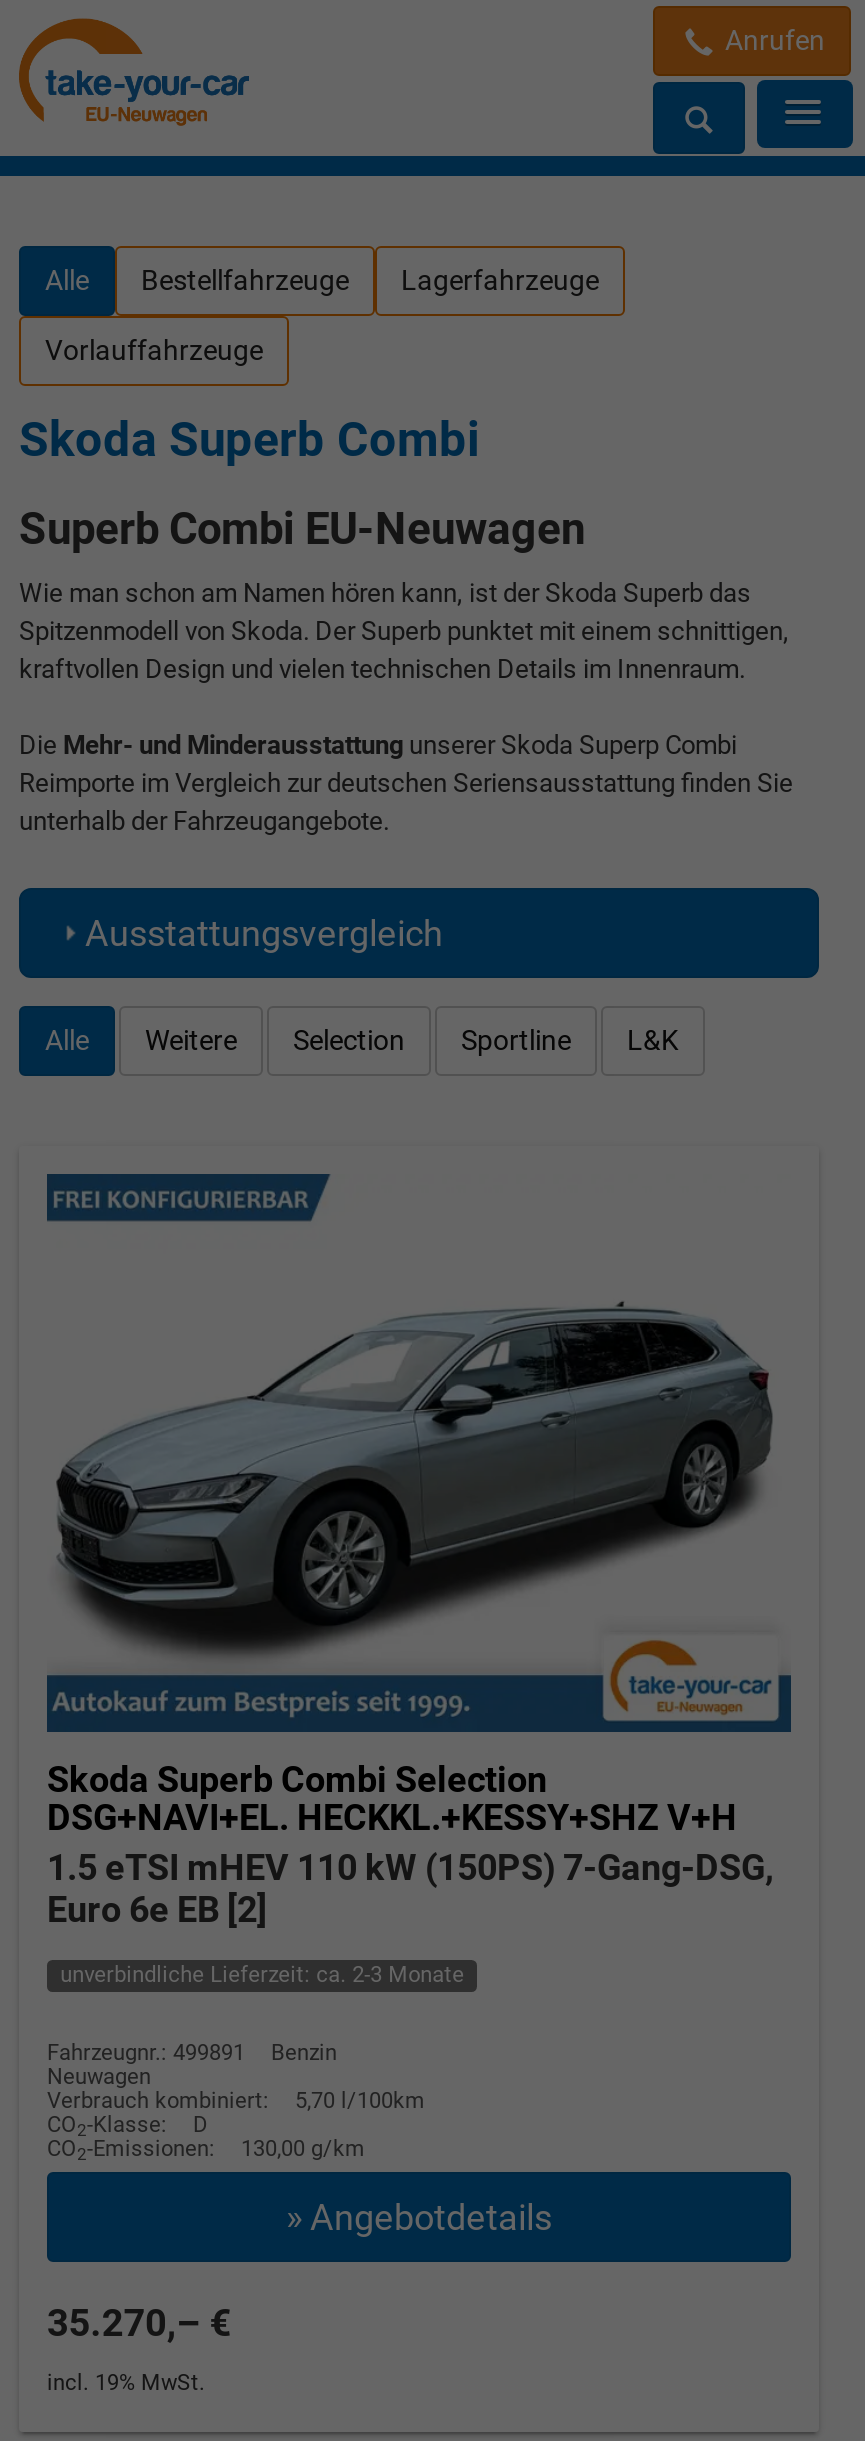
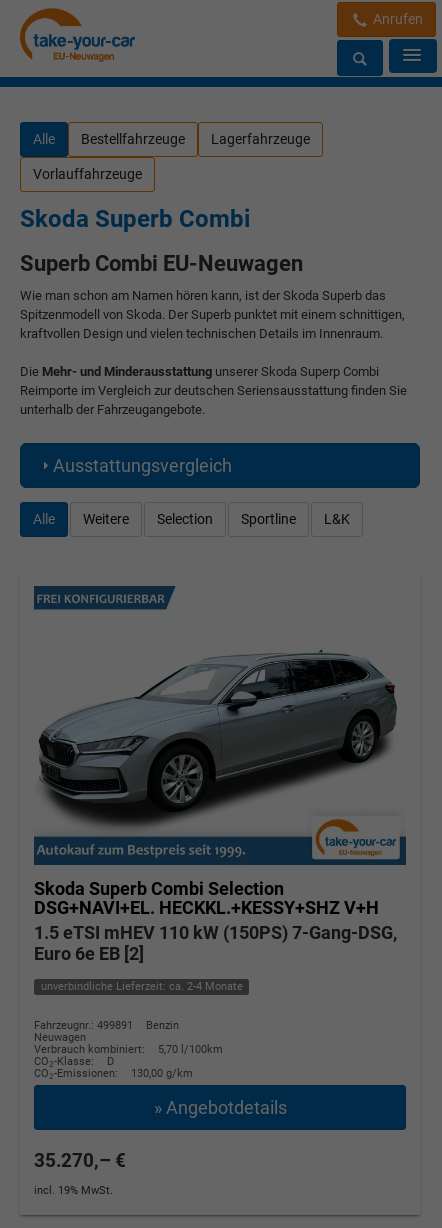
[60,1962,464,1988] unverbindliche Lieferzeit: ca. 2-3 Monate -> [41,980,243,993] unverbindliche Lieferzeit: ca. 2-4 Monate

